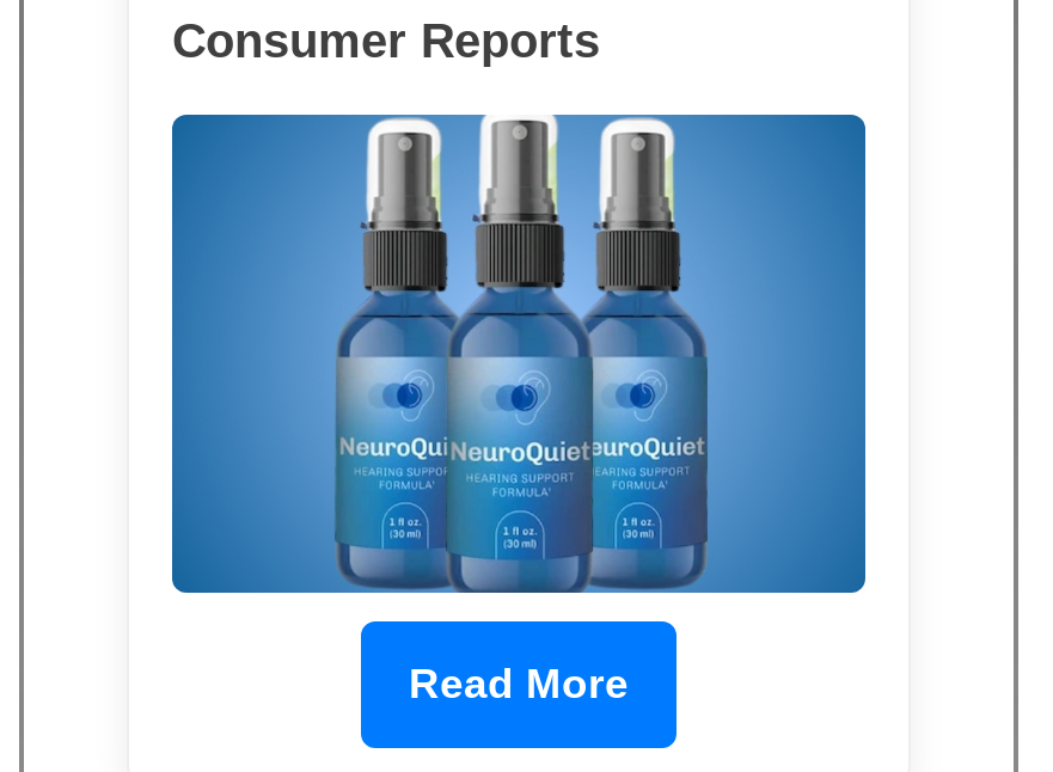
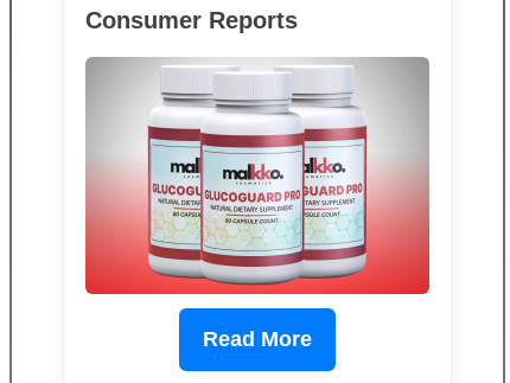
[170,112,868,595] [image] -> [84,57,431,295] [image]

